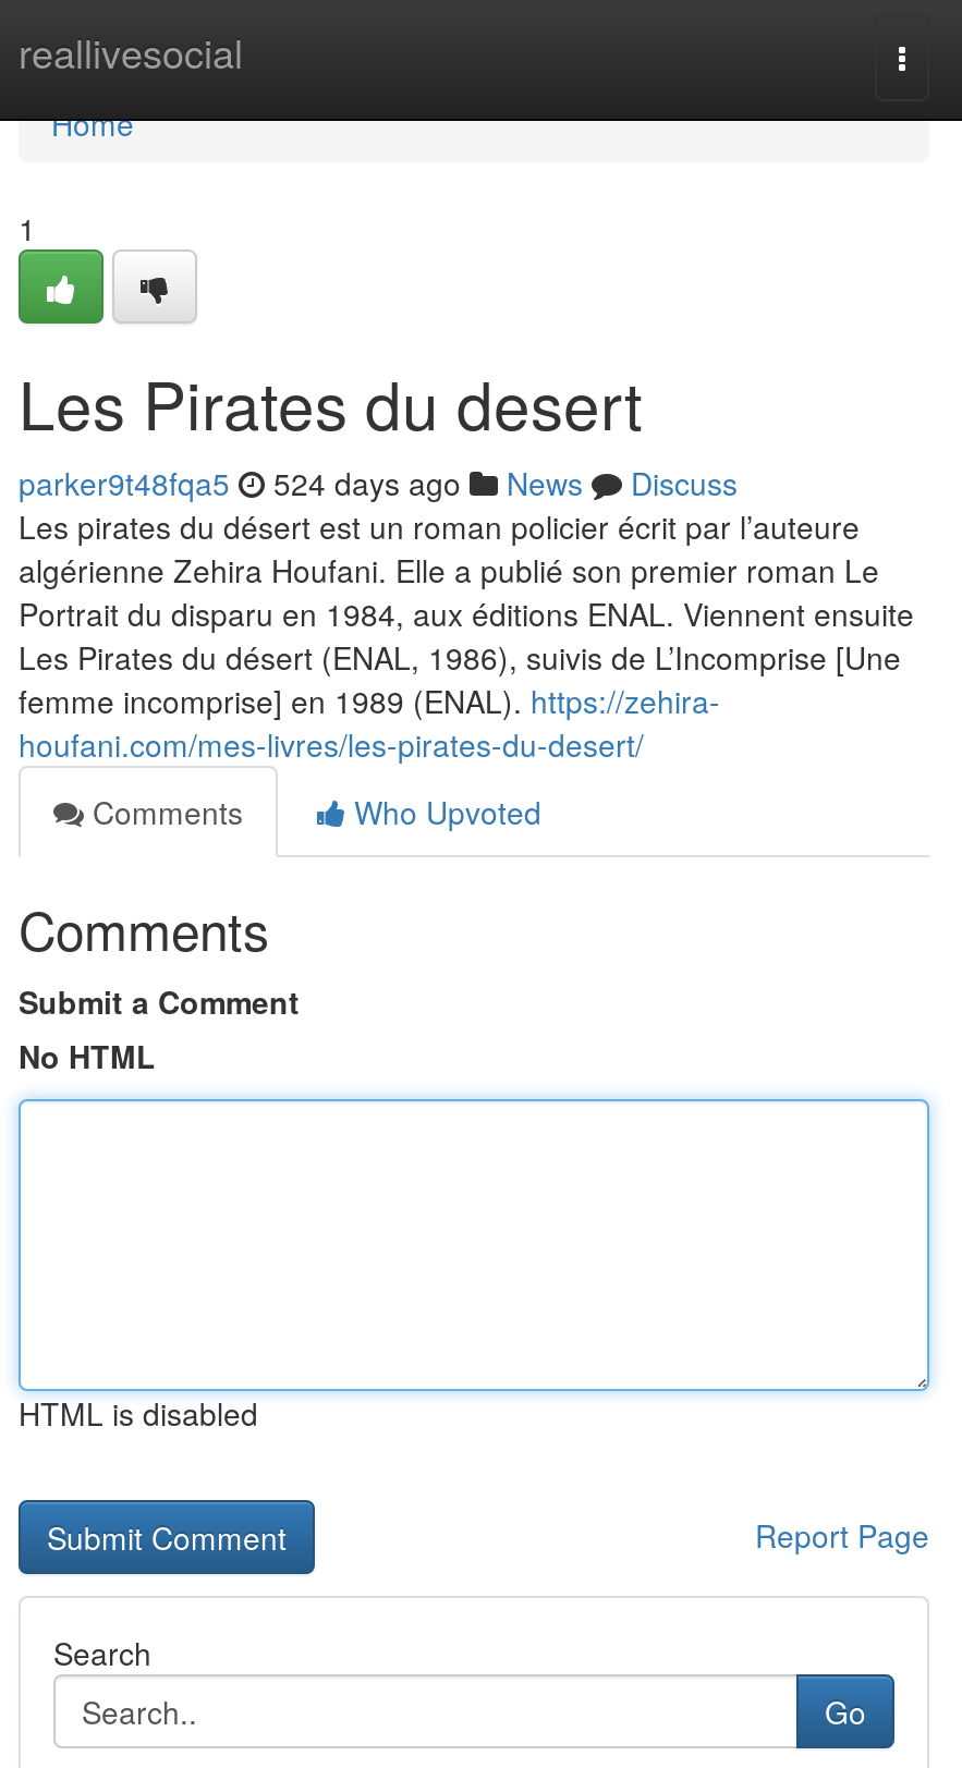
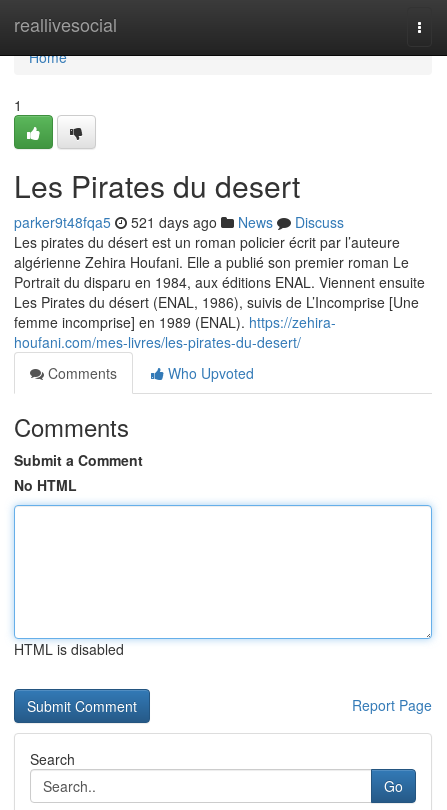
[19,461,738,504] parker9t48fqa5 524 days ago News Discuss -> [14,212,344,232] parker9t48fqa5 521 days ago News Discuss

